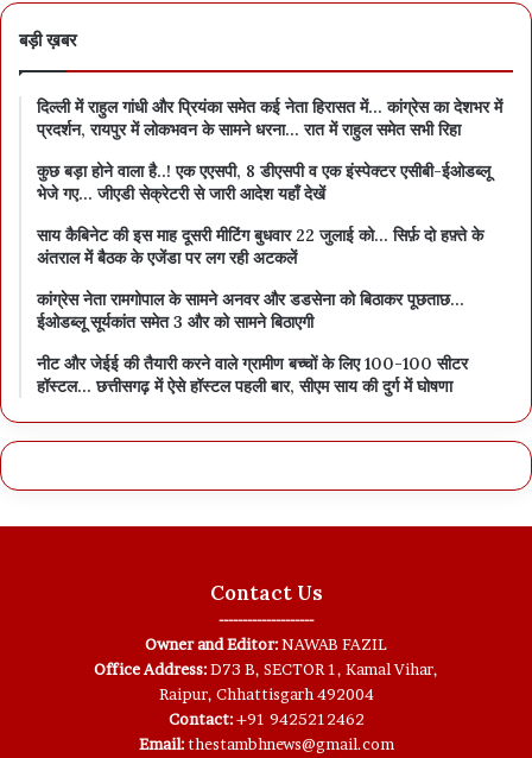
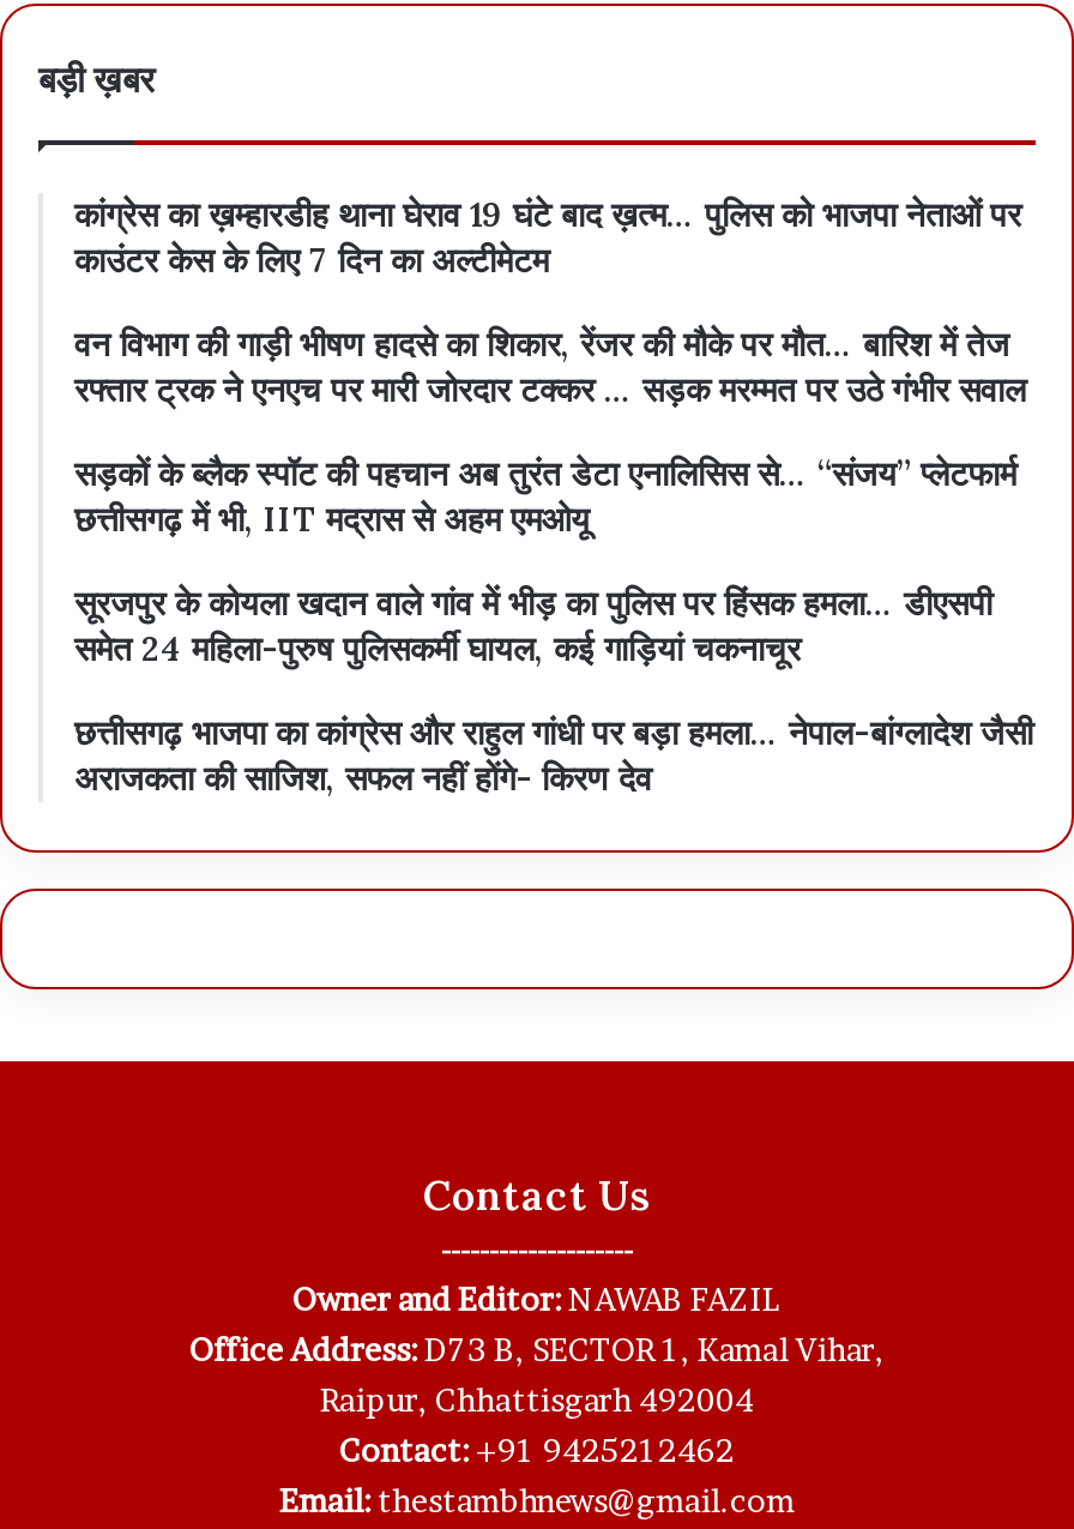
[37,96,502,140] दिल्ली में राहुल गांधी और प्रियंका समेत कई नेता हिरासत में… कांग्रेस का देशभर में | प्रदर्शन, रायपुर में लोकभवन के सामने धरना… रात में राहुल समेत सभी रिहा -> [74,193,1021,281] कांग्रेस का ख़म्हारडीह थाना घेराव 19 घंटे बाद ख़त्म… पुलिस को भाजपा नेताओं पर | काउंटर केस के लिए 7 दिन का अल्टीमेटम
[37,160,490,204] कुछ बड़ा होने वाला है..! एक एएसपी, 8 डीएसपी व एक इंस्पेक्टर एसीबी-ईओडब्लू | भेजे गए… जीएडी सेक्रेटरी से जारी आदेश यहाँ देखें -> [74,322,1026,411] वन विभाग की गाड़ी भीषण हादसे का शिकार, रेंजर की मौके पर मौत… बारिश में तेज | रफ्तार ट्रक ने एनएच पर मारी जोरदार टक्कर … सड़क मरम्मत पर उठे गंभीर सवाल
[37,224,483,268] साय कैबिनेट की इस माह दूसरी मीटिंग बुधवार 22 जुलाई को… सिर्फ़ दो हफ़्ते के | अंतराल में बैठक के एजेंडा पर लग रही अटकलें -> [74,452,1016,540] सड़कों के ब्लैक स्पॉट की पहचान अब तुरंत डेटा एनालिसिस से… “संजय” प्लेटफार्म | छत्तीसगढ़ में भी, IIT मद्रास से अहम एमओयू
[37,288,464,332] कांग्रेस नेता रामगोपाल के सामने अनवर और डडसेना को बिठाकर पूछताछ… | ईओडब्लू सूर्यकांत समेत 3 और को सामने बिठाएगी -> [74,581,992,670] सूरजपुर के कोयला खदान वाले गांव में भीड़ का पुलिस पर हिंसक हमला… डीएसपी | समेत 24 महिला-पुरुष पुलिसकर्मी घायल, कई गाड़ियां चकनाचूर
[37,353,468,397] नीट और जेईई की तैयारी करने वाले ग्रामीण बच्चों के लिए 100-100 सीटर | हॉस्टल… छत्तीसगढ़ में ऐसे हॉस्टल पहली बार, सीएम साय की दुर्ग में घोषणा -> [74,711,1033,799] छत्तीसगढ़ भाजपा का कांग्रेस और राहुल गांधी पर बड़ा हमला… नेपाल-बांग्लादेश जैसी | अराजकता की साजिश, सफल नहीं होंगे- किरण देव

